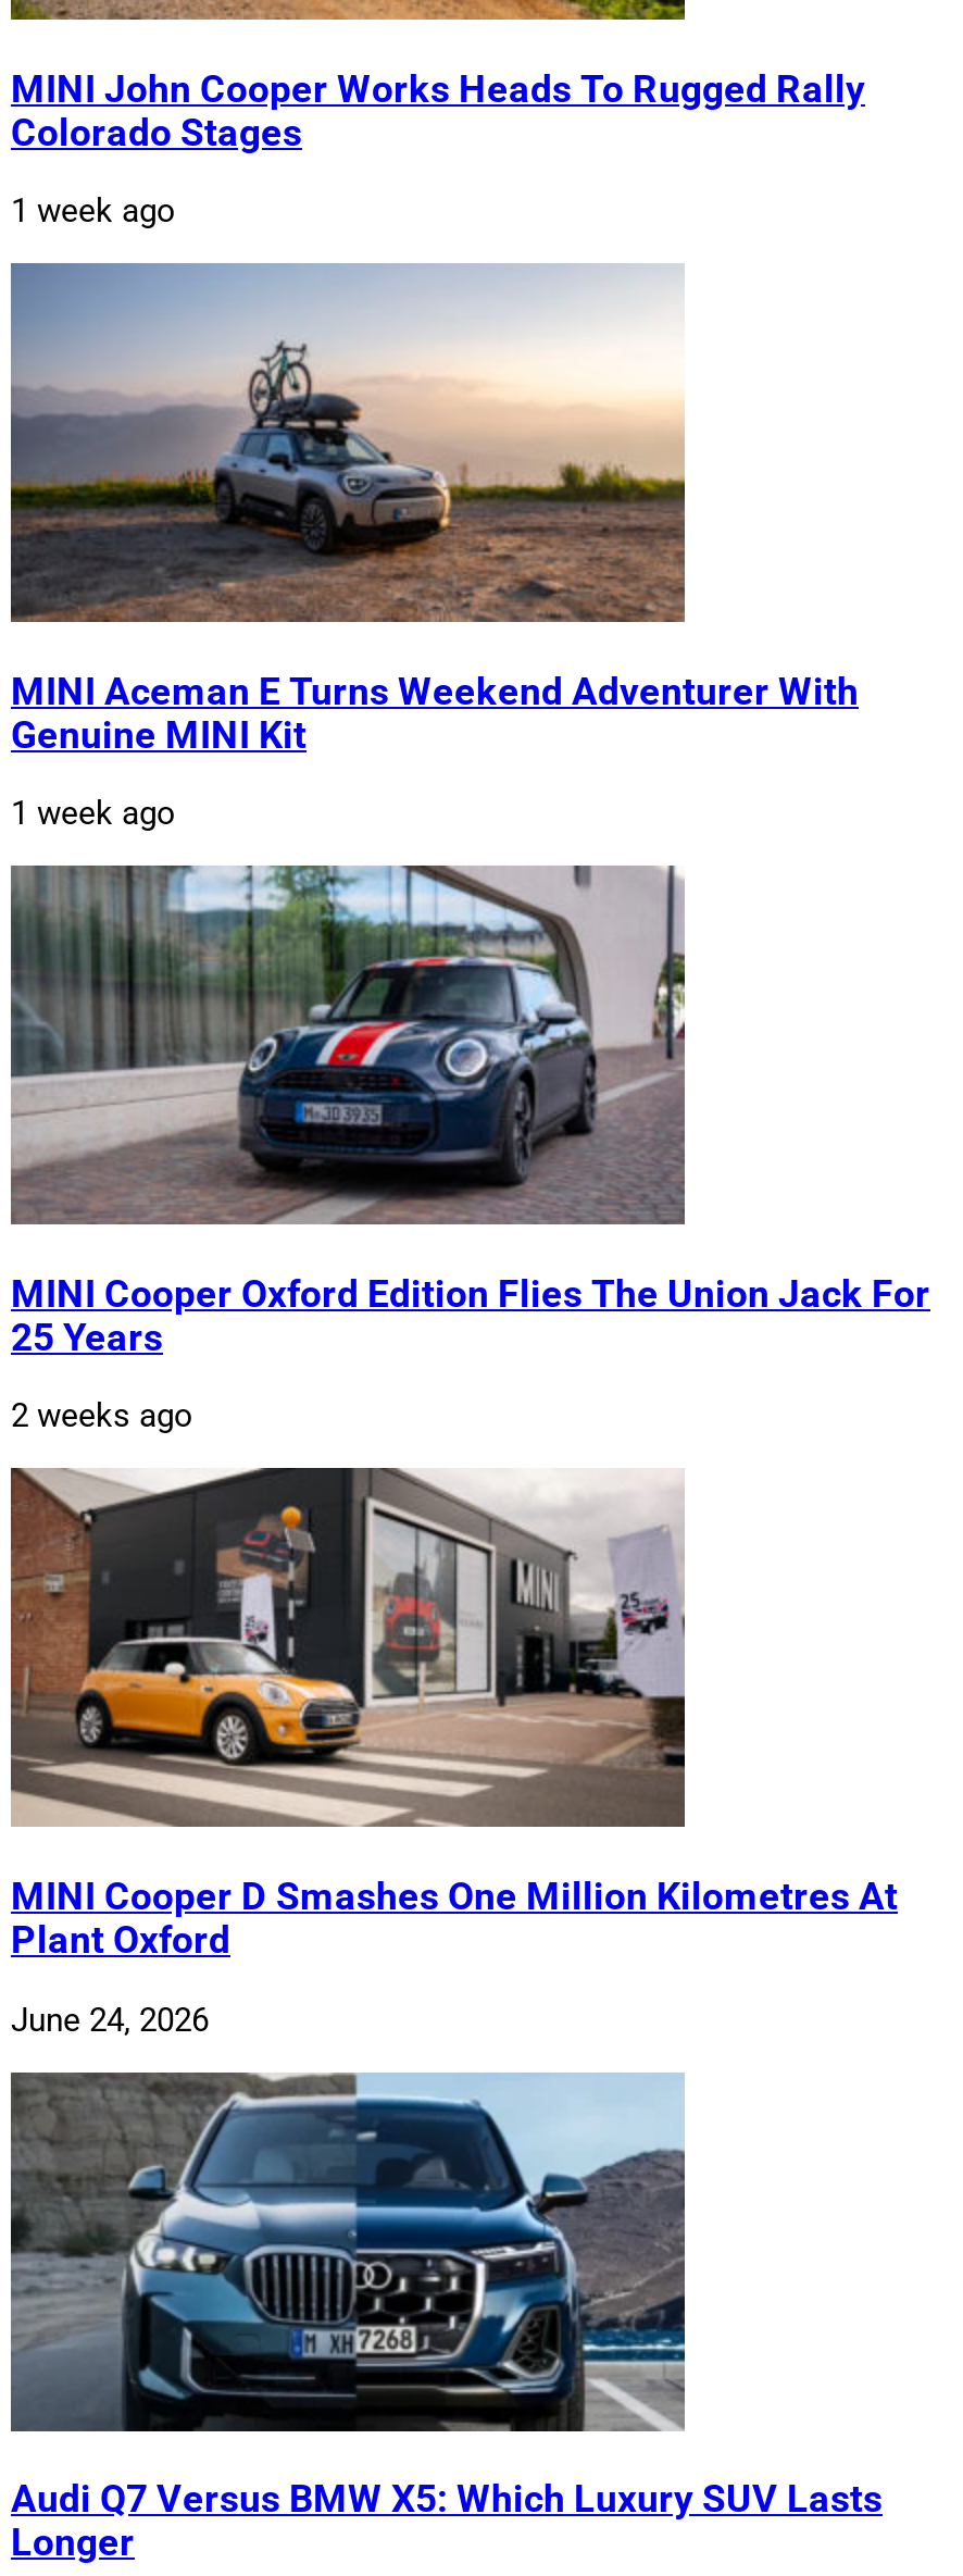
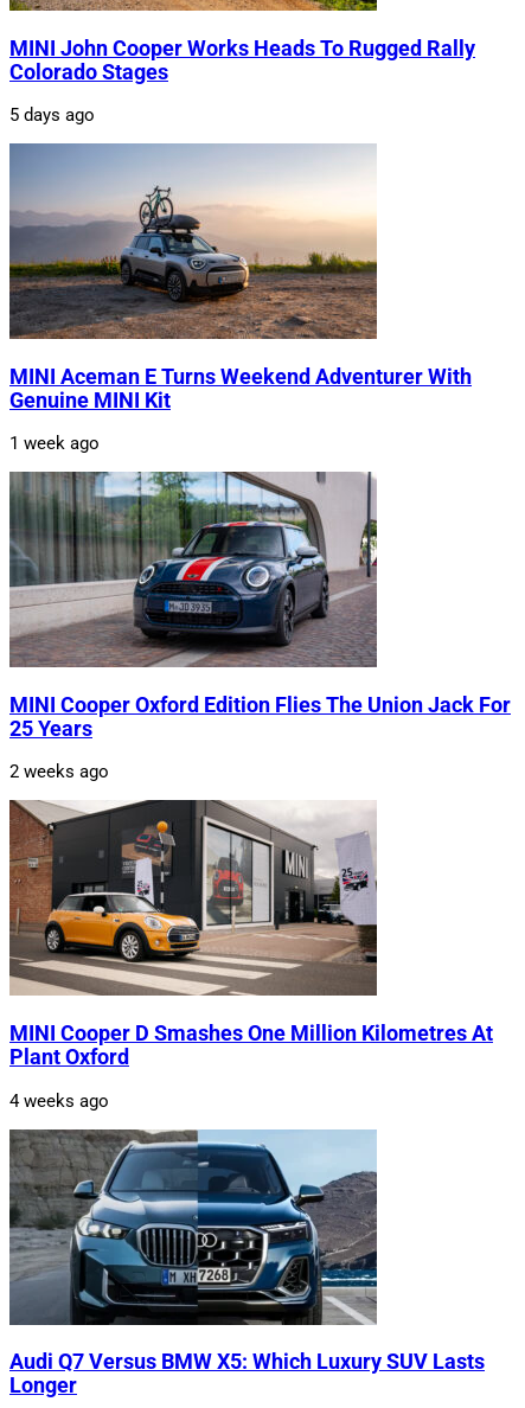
[11,192,176,231] 1 week ago -> [9,105,95,126] 5 days ago
[11,2000,209,2039] June 24, 2026 -> [9,1090,109,1111] 4 weeks ago

